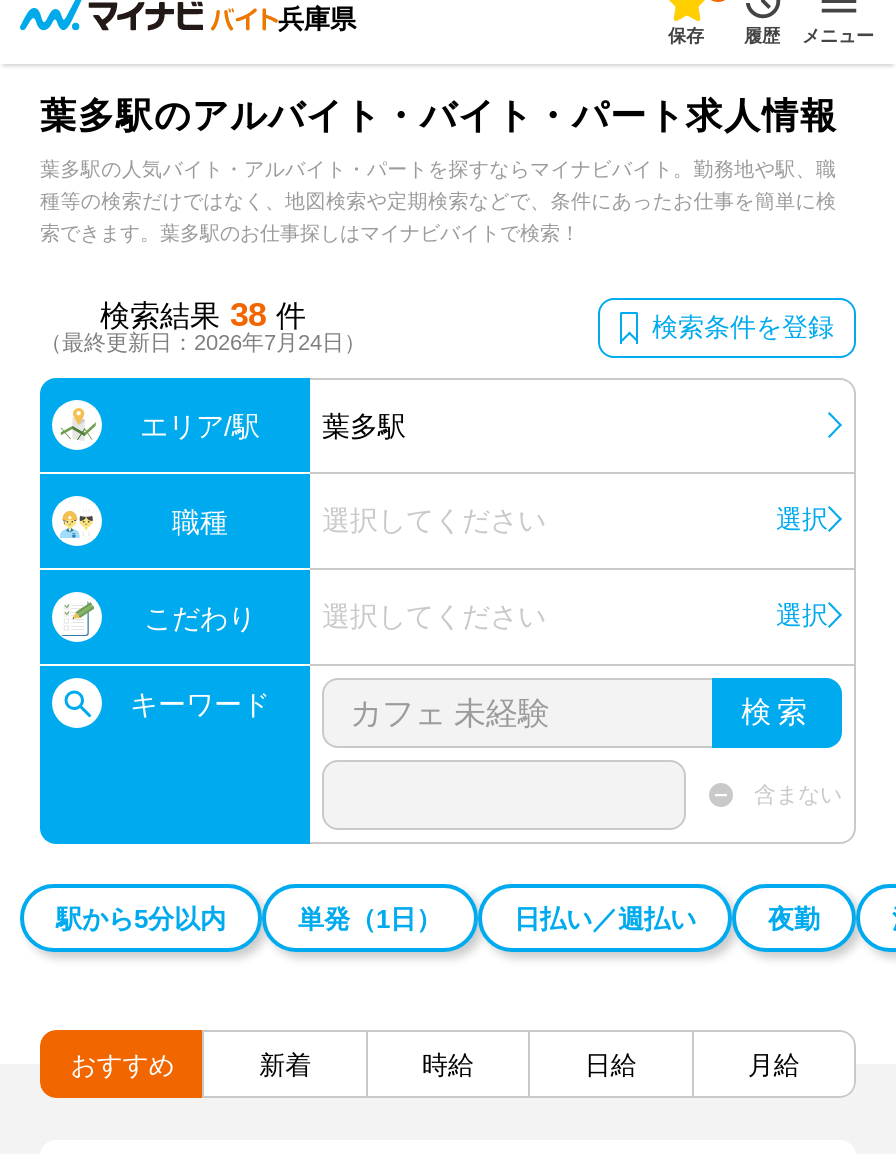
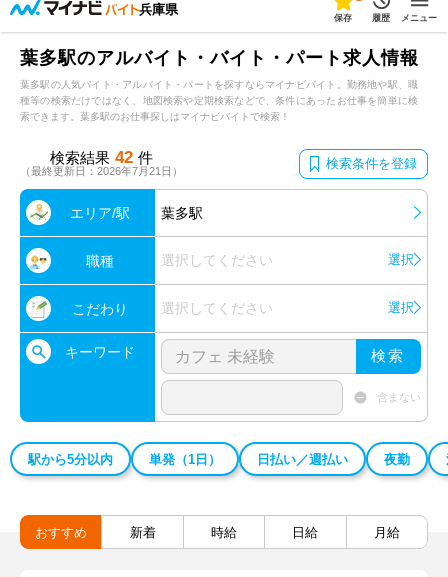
[100,296,306,334] 検索結果 38 件 -> [50,148,153,167] 検索結果 42 件
[40,330,366,354] （最終更新日：2026年7月24日） -> [20,165,183,177] （最終更新日：2026年7月21日）

